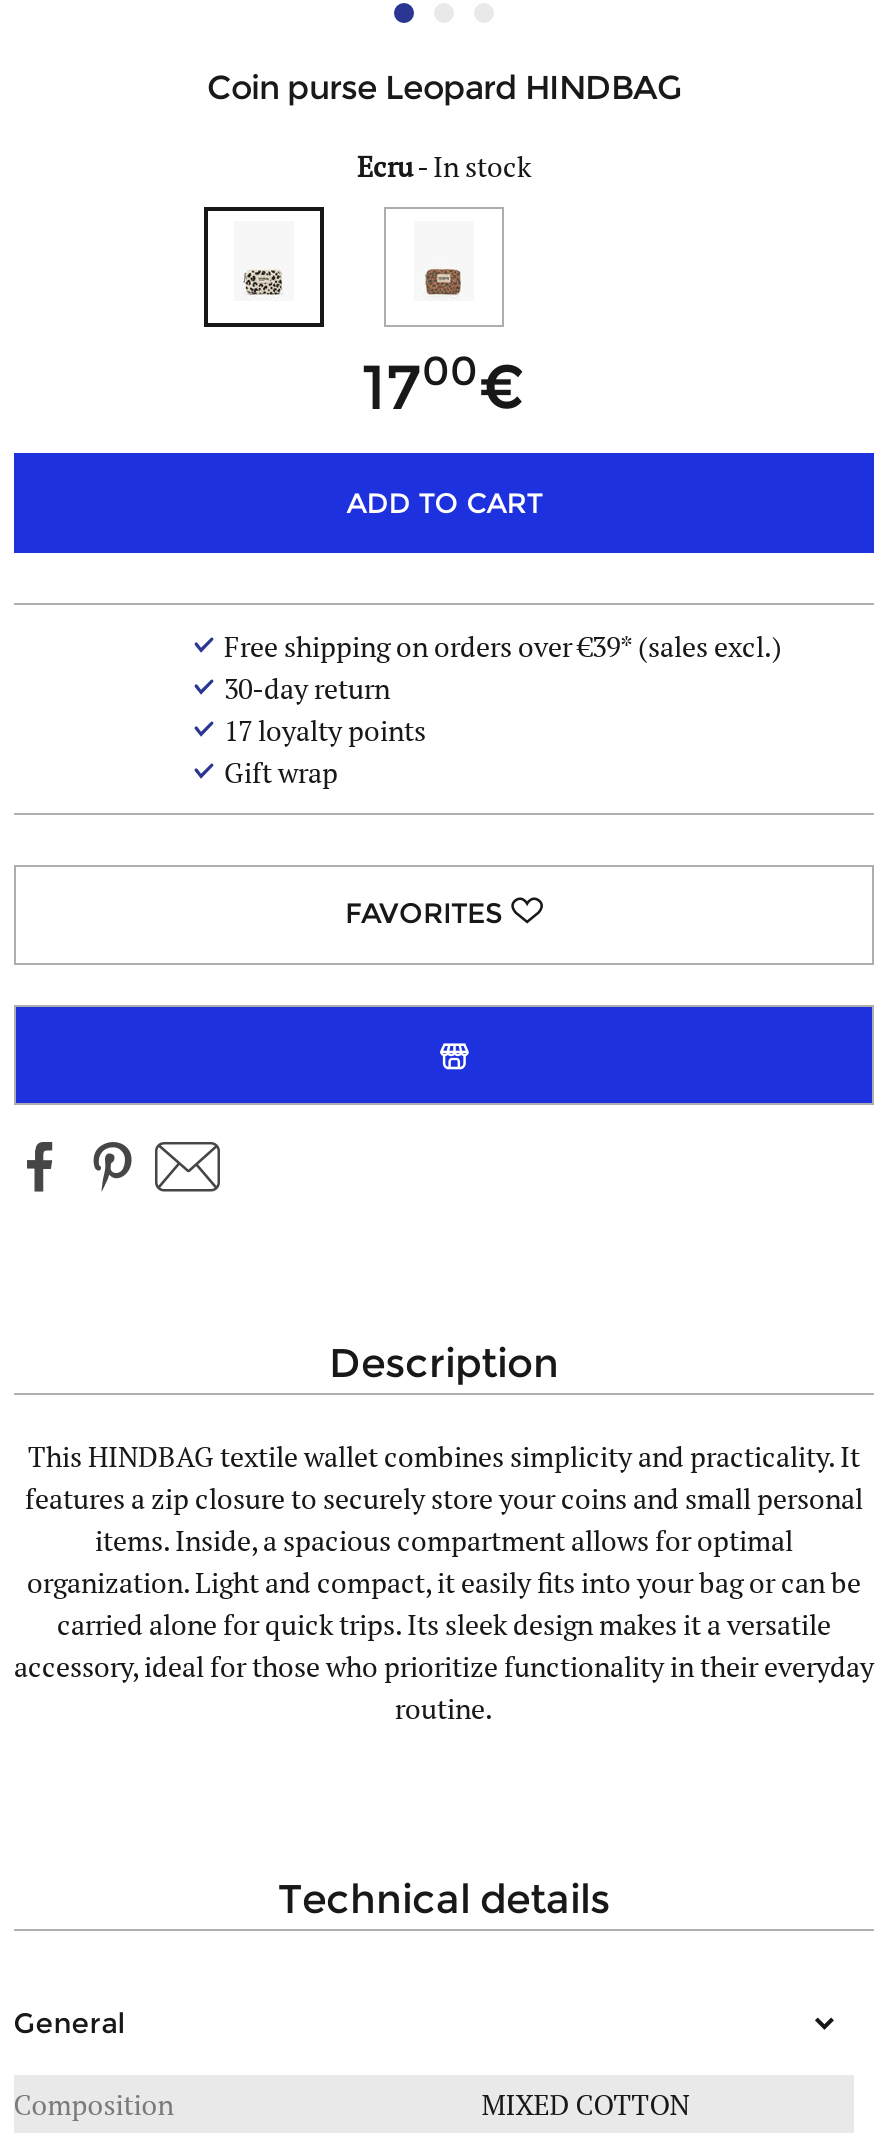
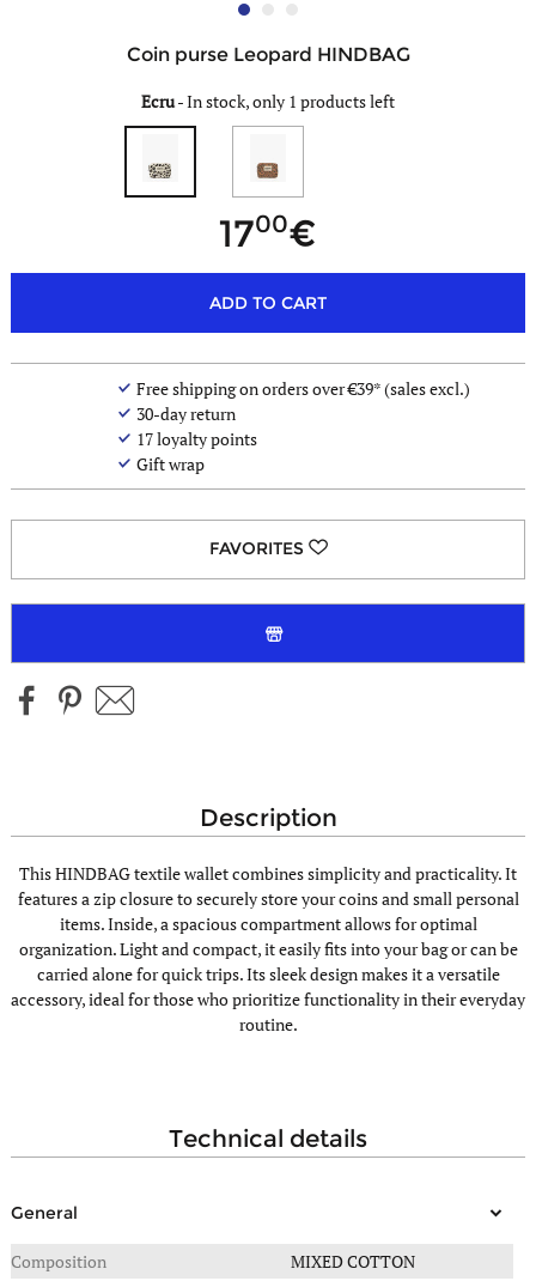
[357,147,531,185] Ecru- In stock -> [141,90,395,112] Ecru- In stock, only 1 products left

